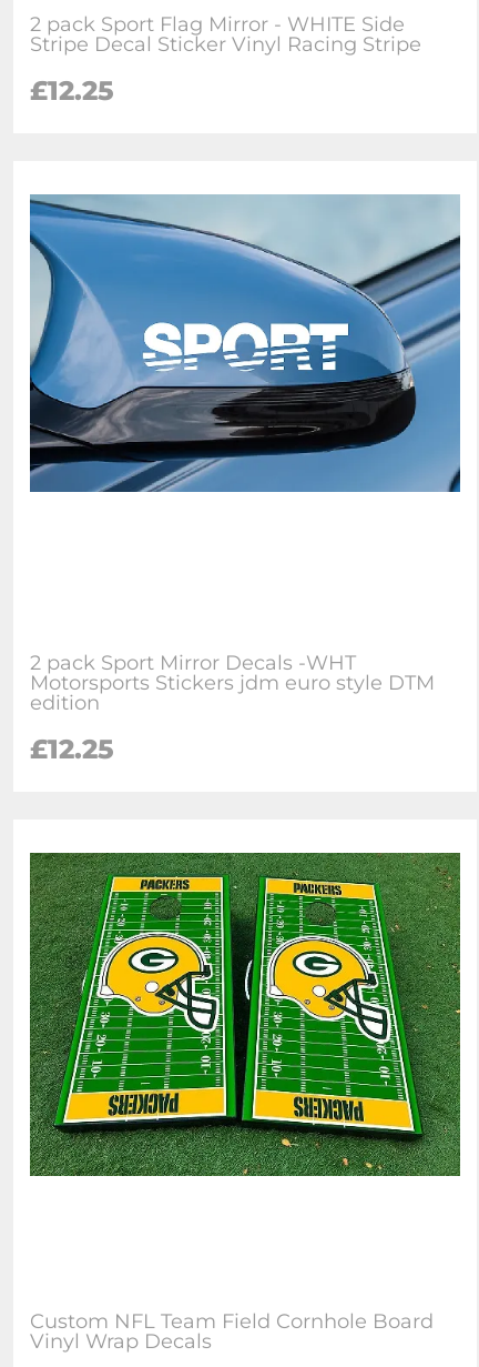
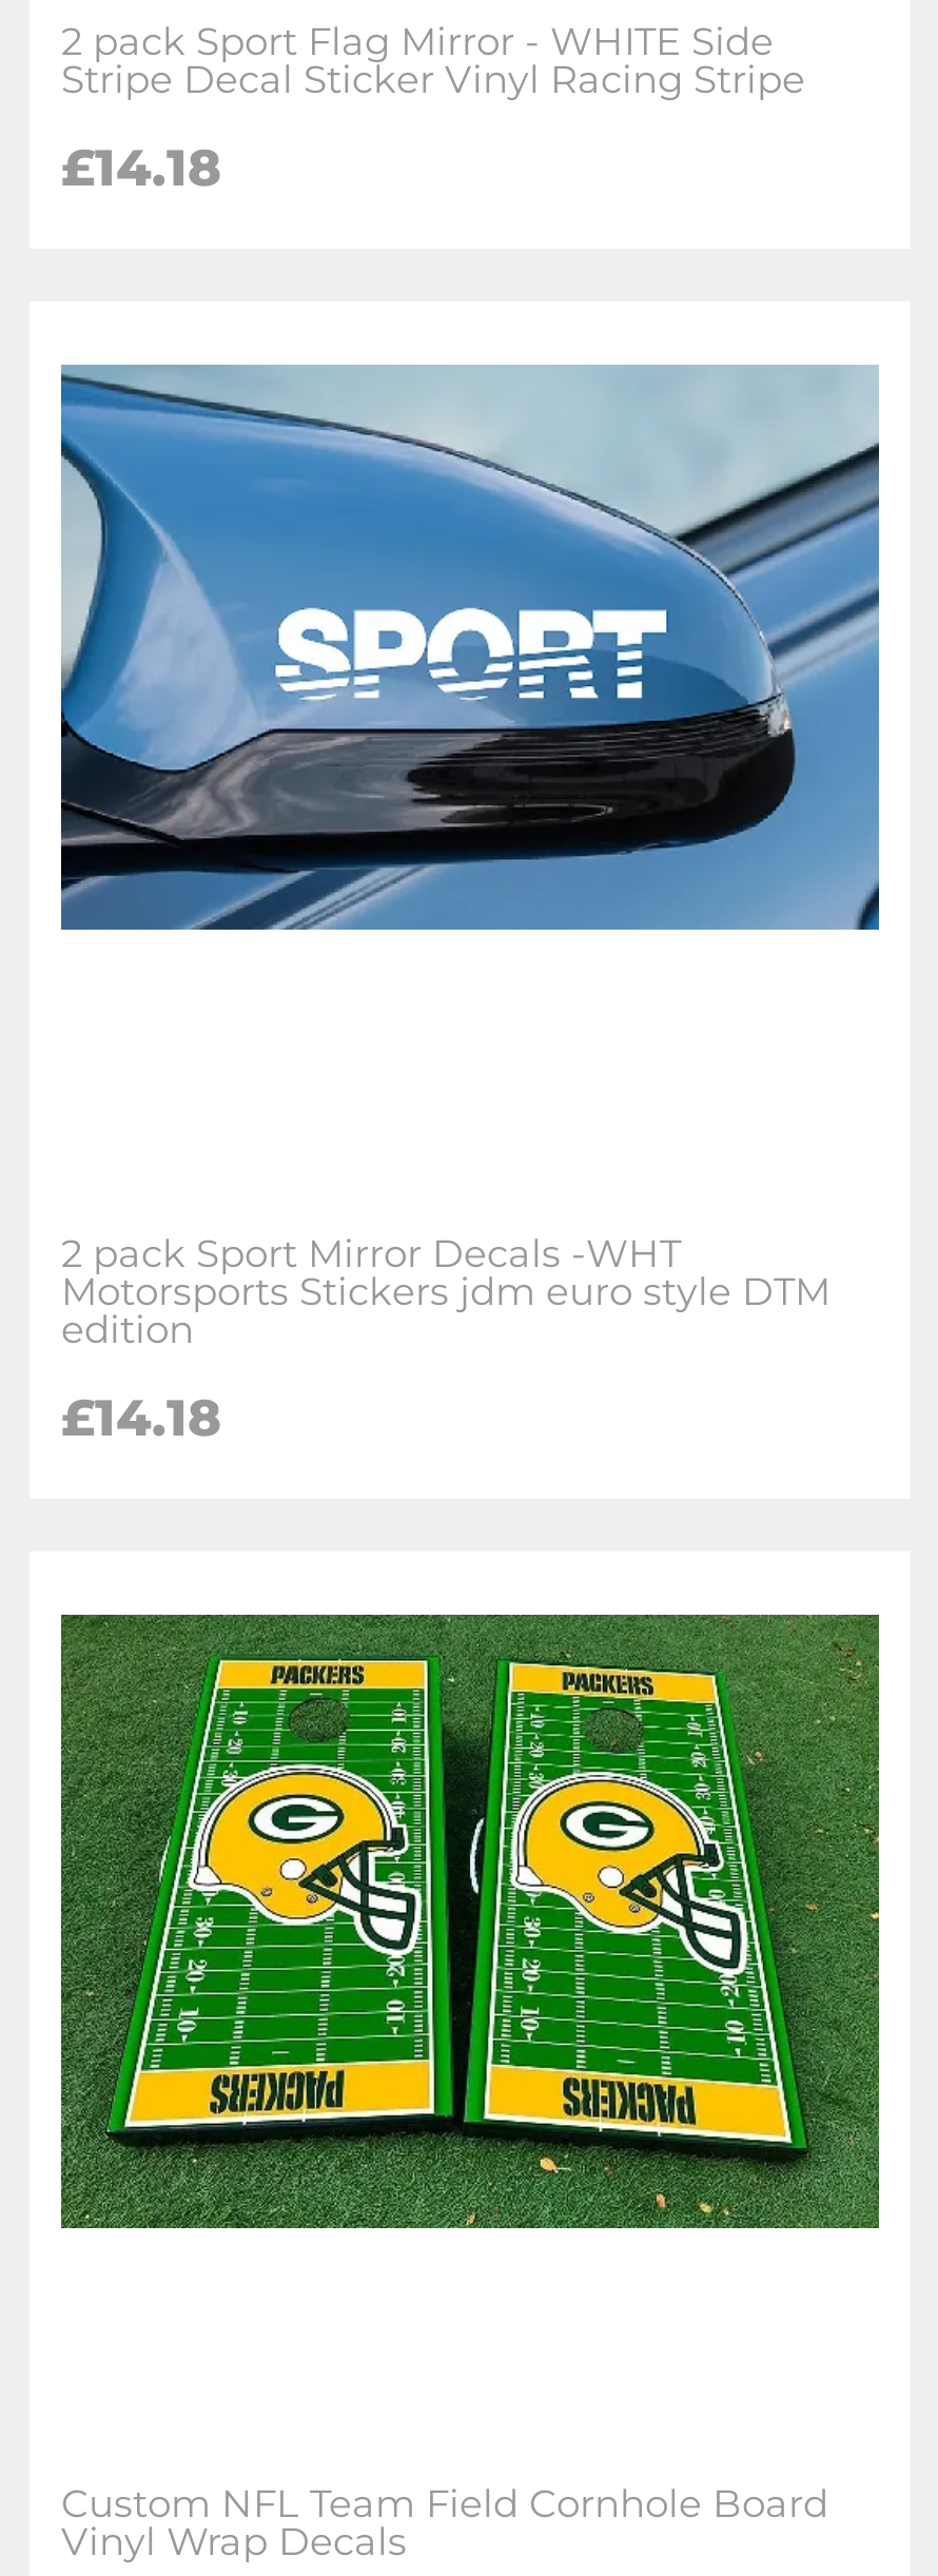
[30,74,114,107] £12.25 -> [61,137,221,198] £14.18
[30,733,114,765] £12.25 -> [61,1387,221,1448] £14.18

